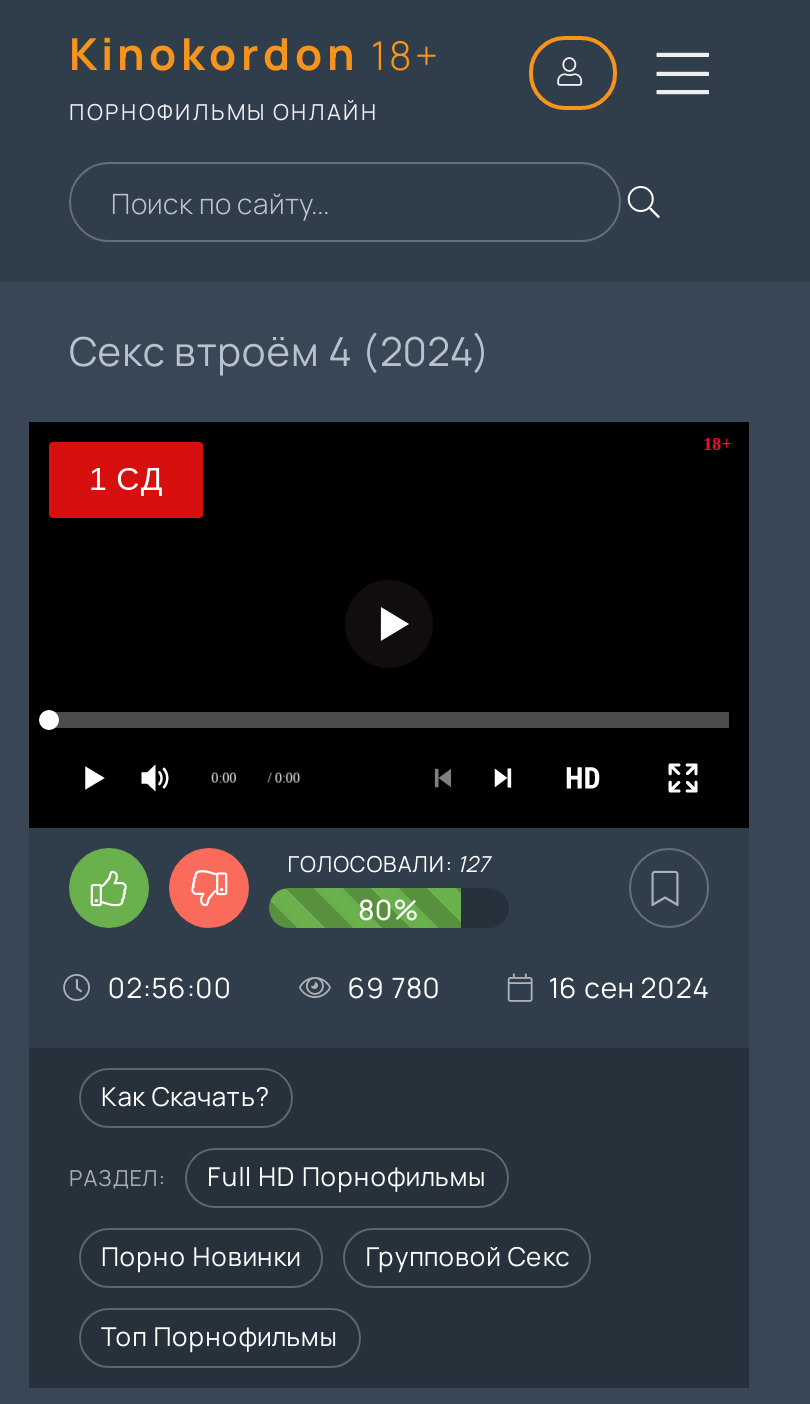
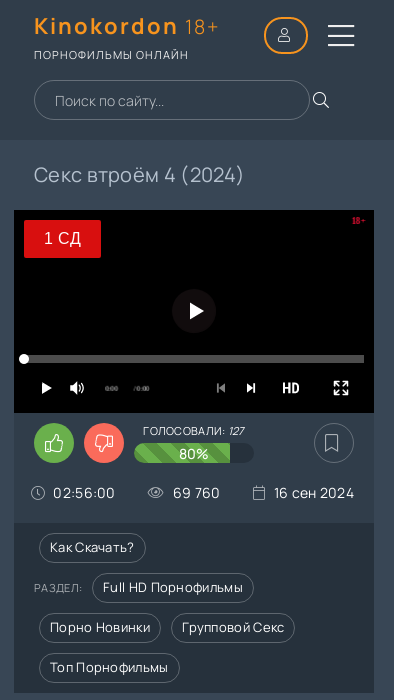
[348,968,441,1006] 69 780 -> [173,483,221,502] 69 760

